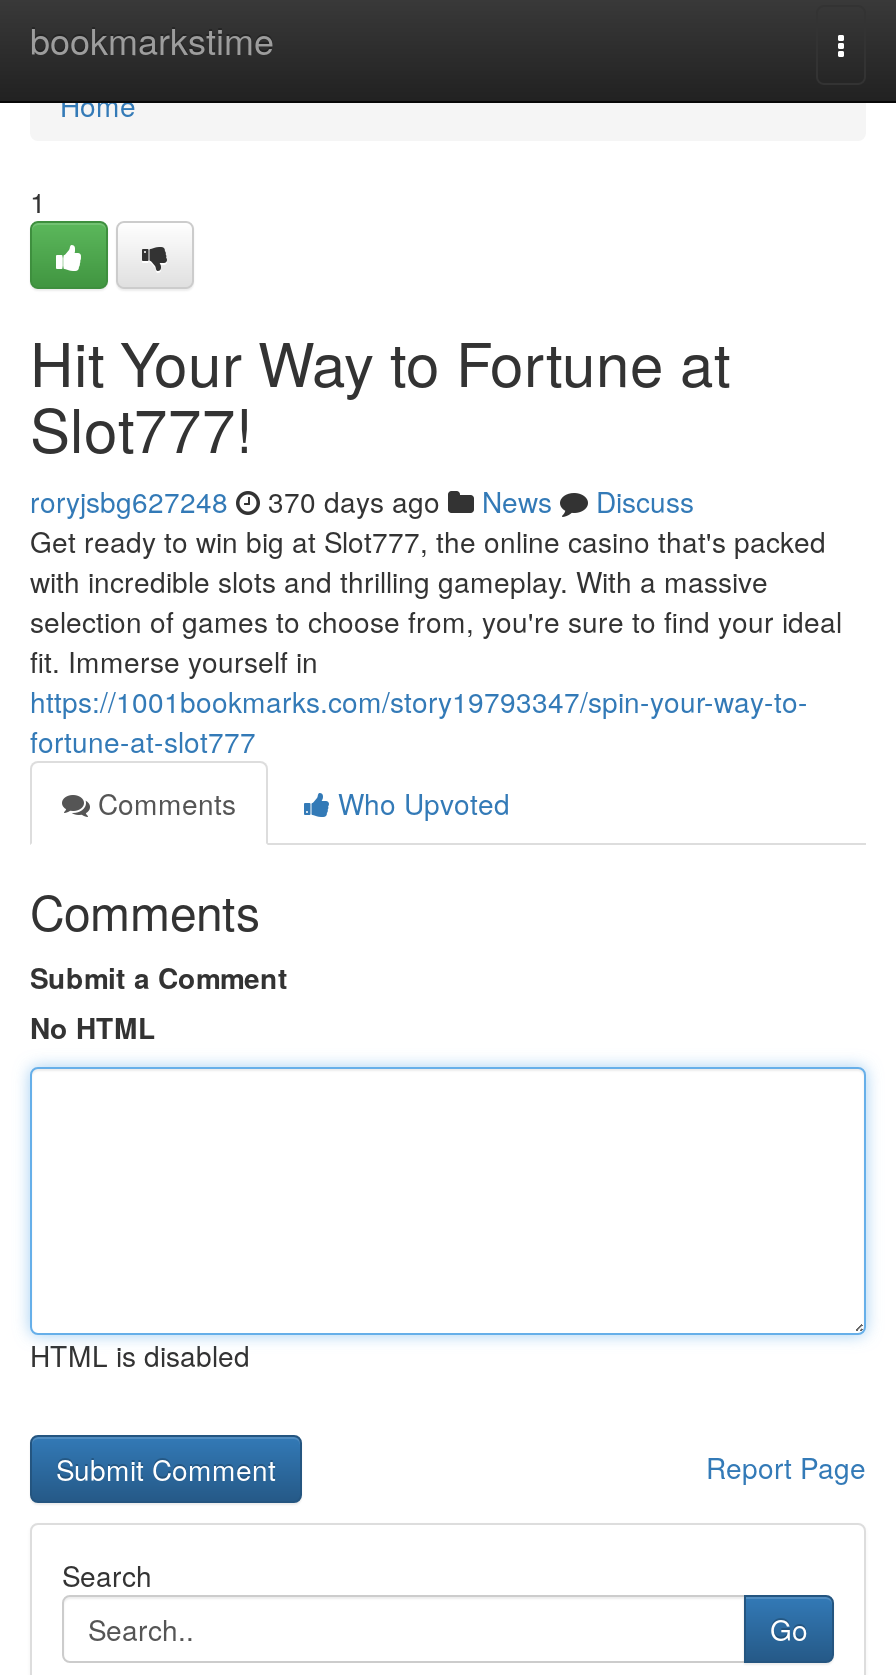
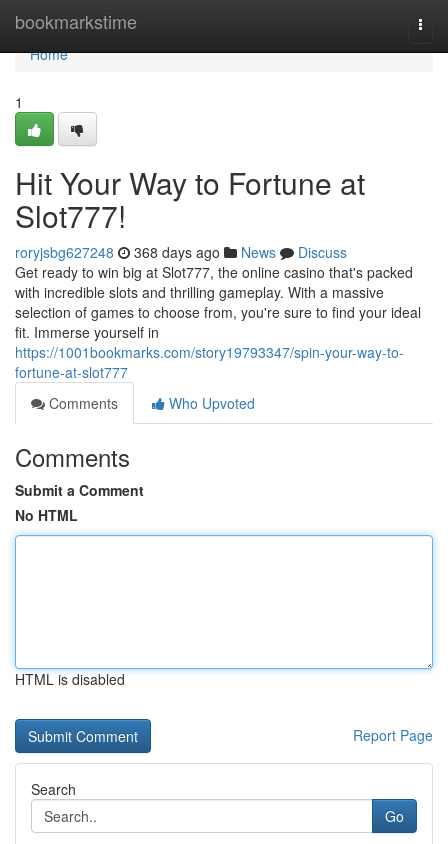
[30,481,694,521] roryjsbg627248 370 days ago News Discuss -> [15,242,347,262] roryjsbg627248 368 days ago News Discuss

